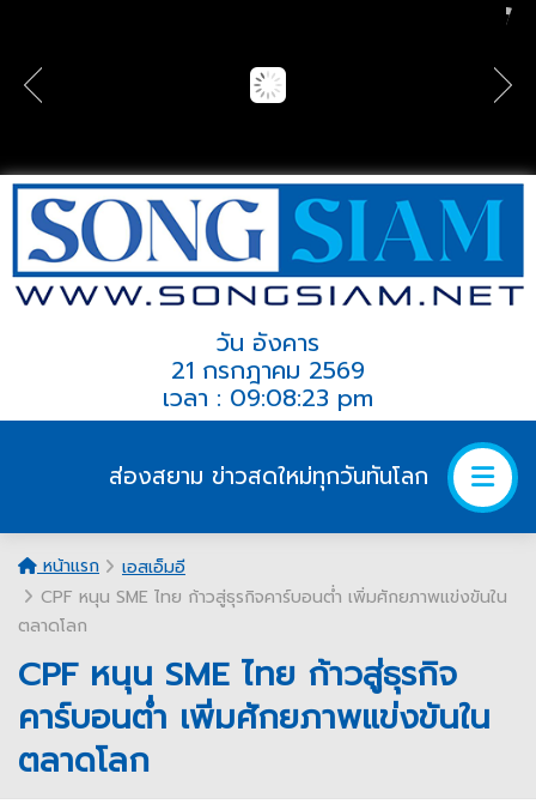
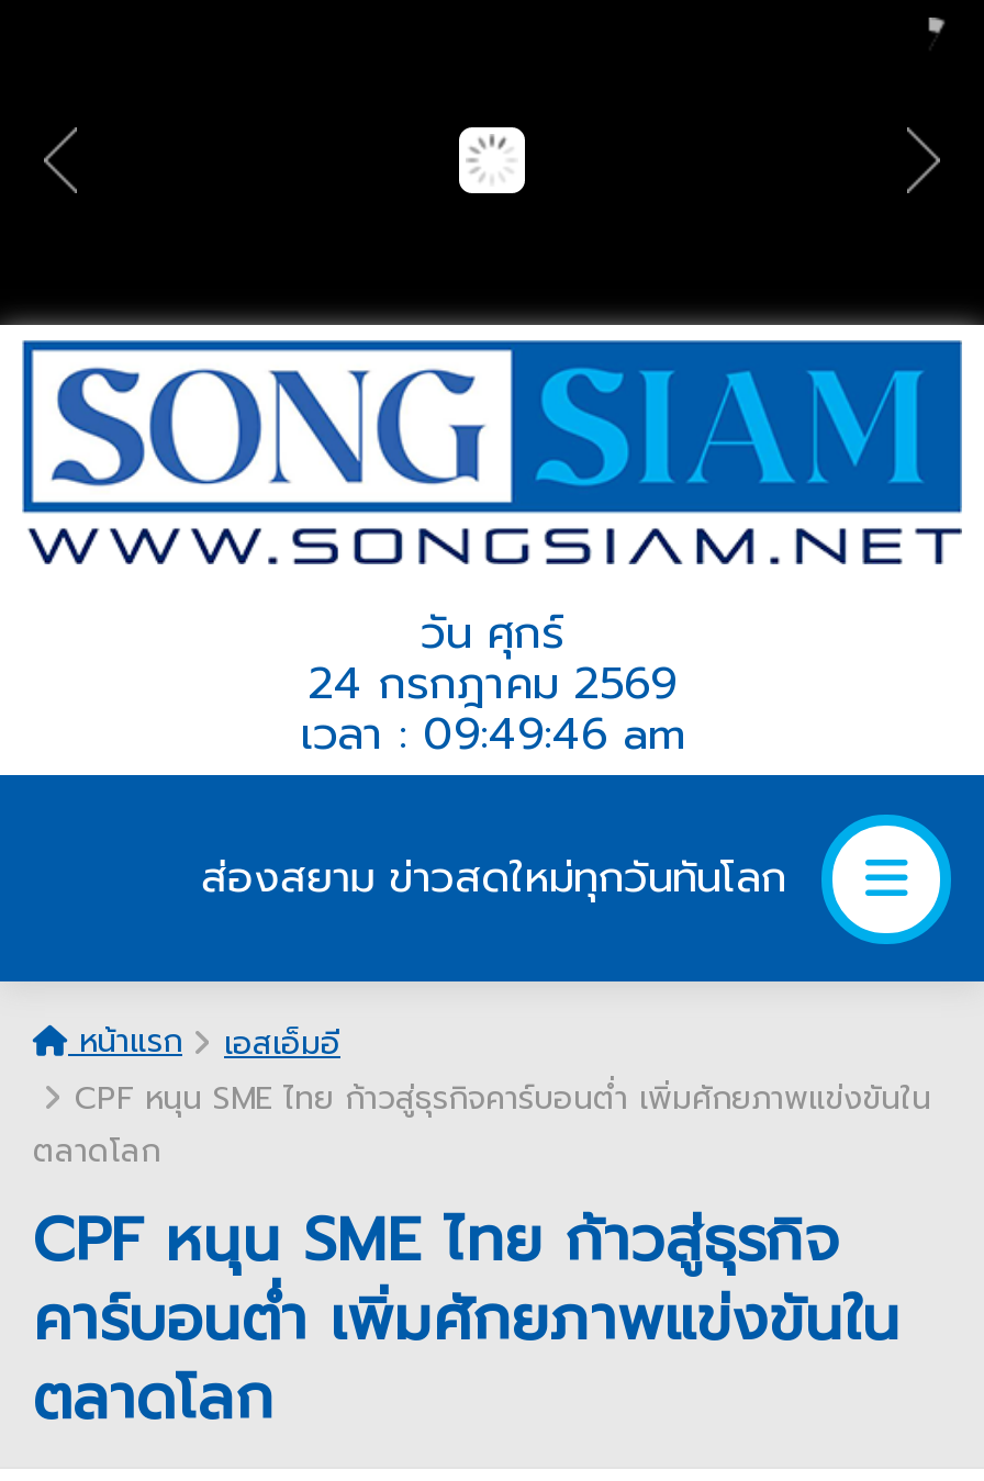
[163,325,373,416] วัน อังคาร | 21 กรกฎาคม 2569 | เวลา : 09:08:23 pm -> [300,599,684,766] วัน ศุกร์ | 24 กรกฎาคม 2569 | เวลา : 09:49:46 am

